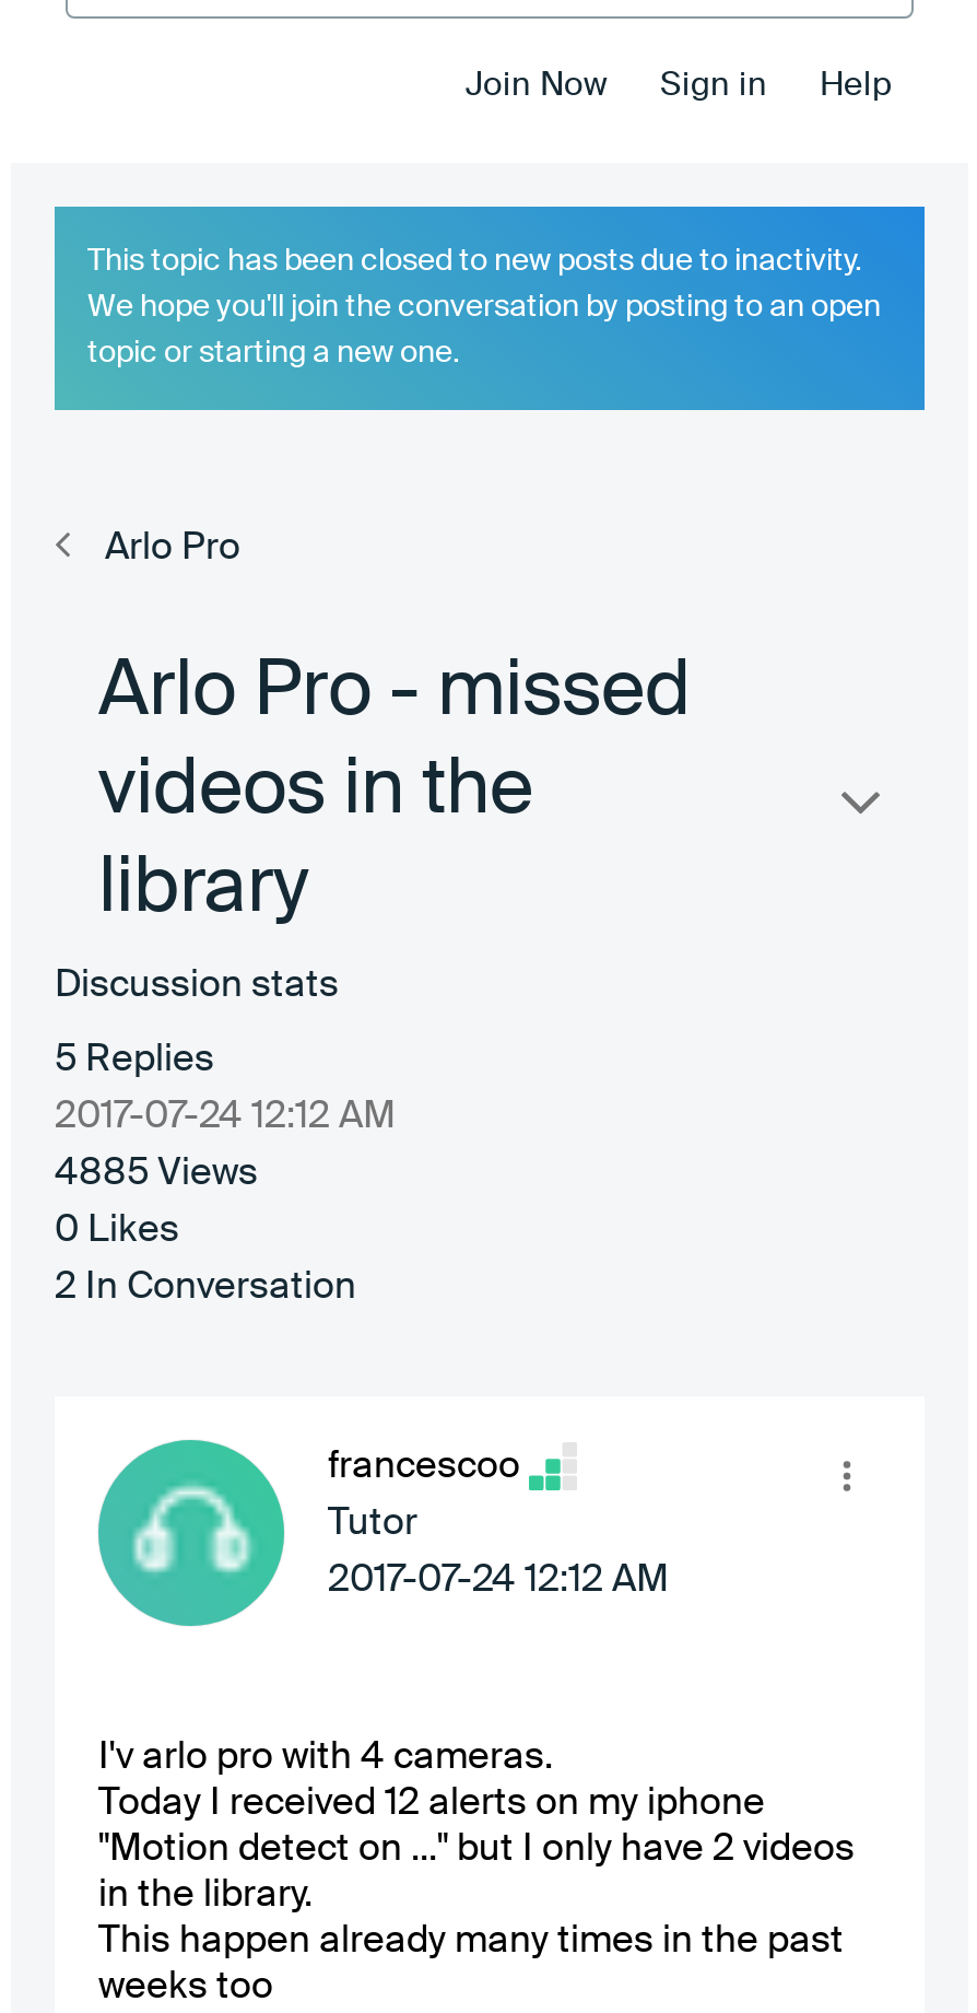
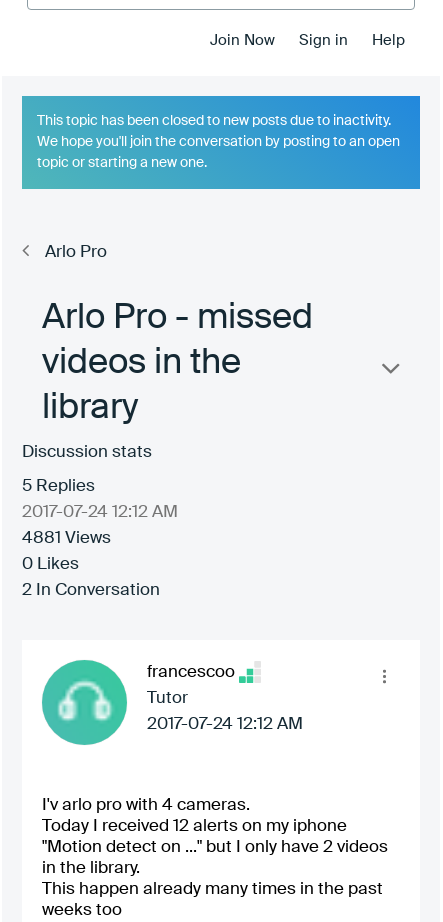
[55,1156,258,1193] 4885 Views -> [22,530,111,547] 4881 Views

